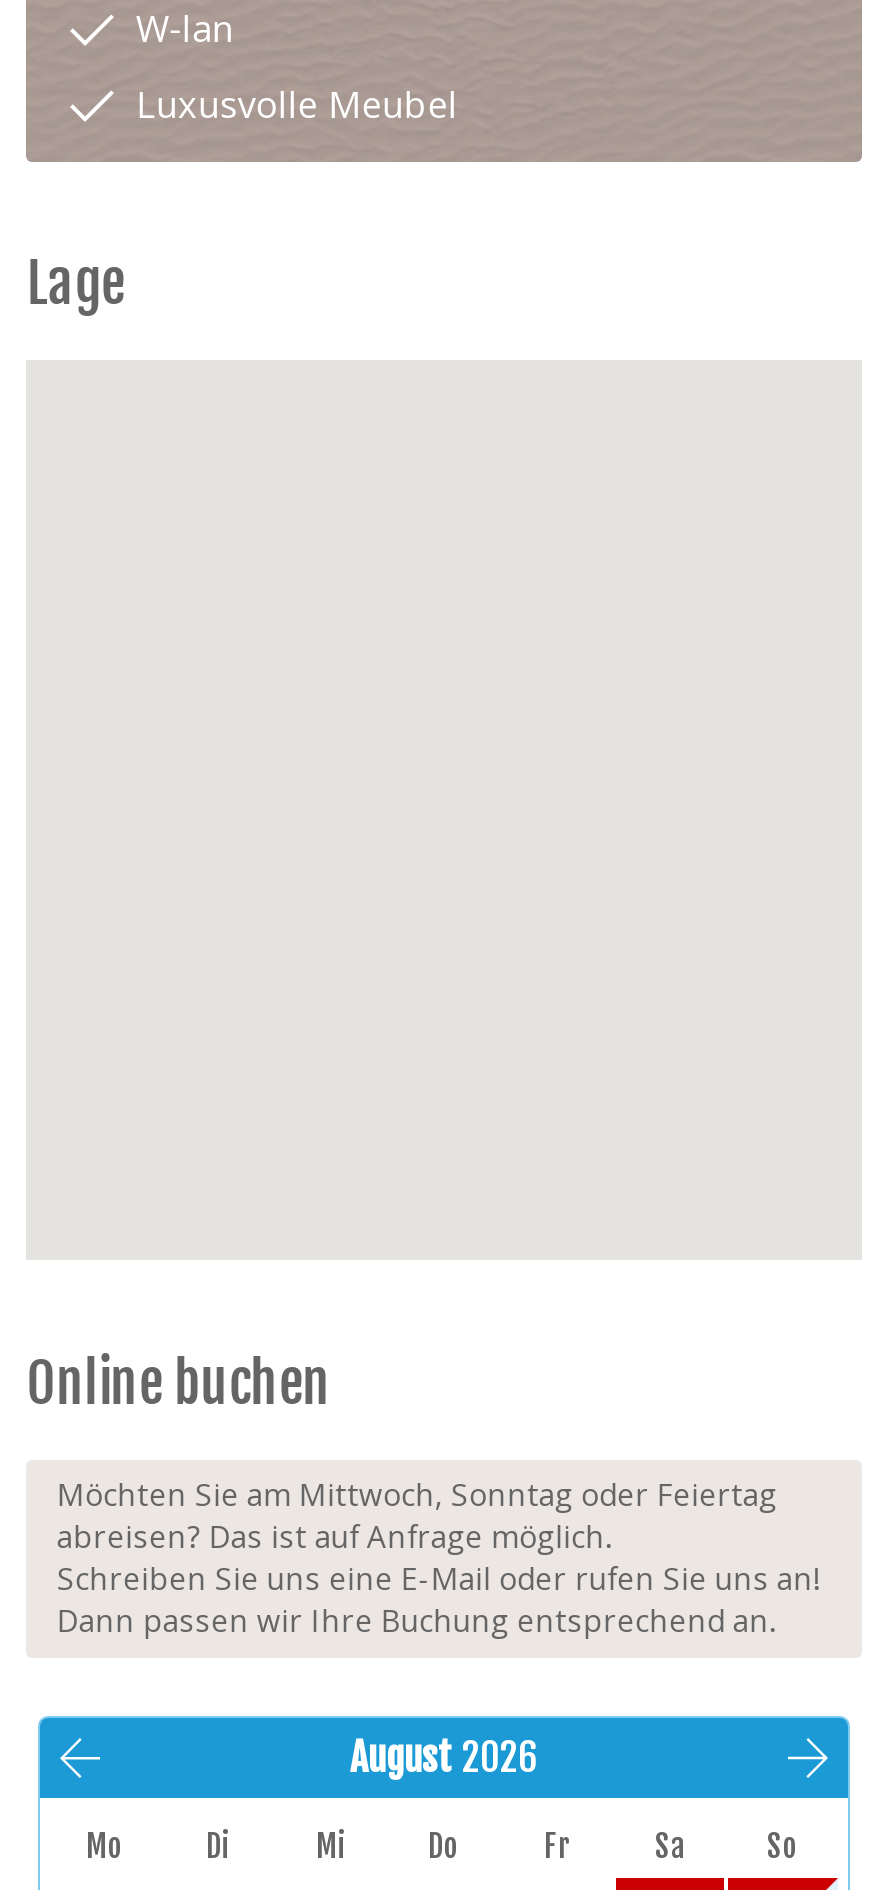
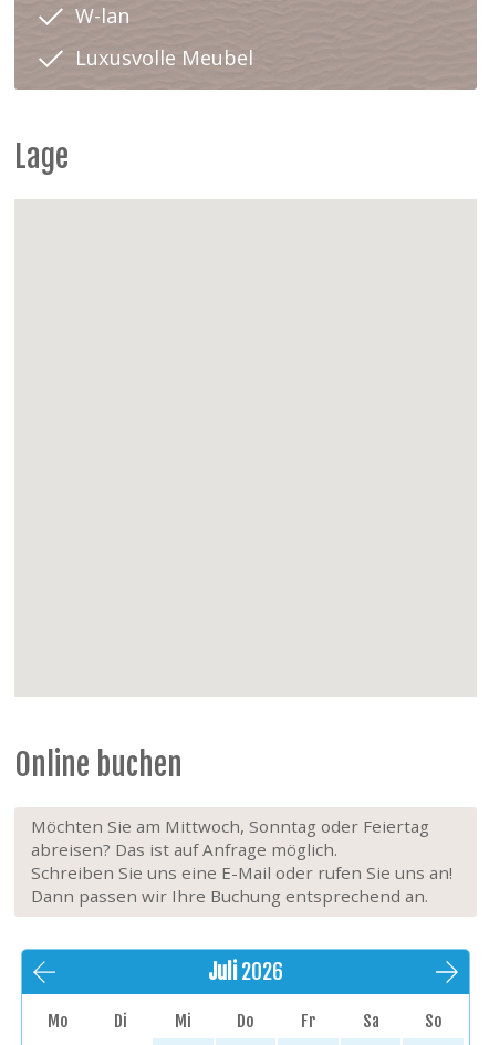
[350,1733,538,1781] August 2026 -> [208,958,283,985] Juli 2026

